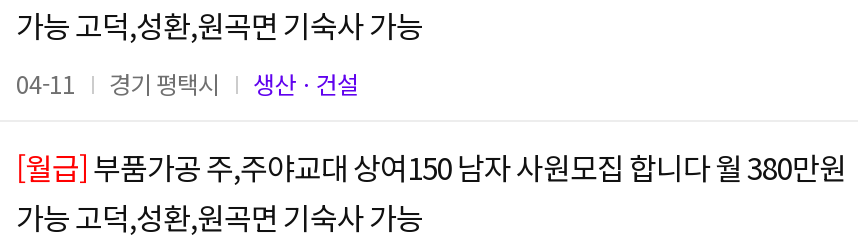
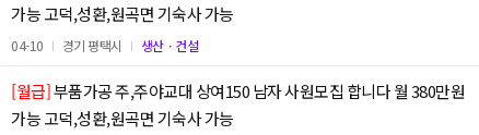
[16,66,358,100] 04-11 경기 평택시 생산ㆍ건설 -> [11,36,198,54] 04-10 경기 평택시 생산ㆍ건설

